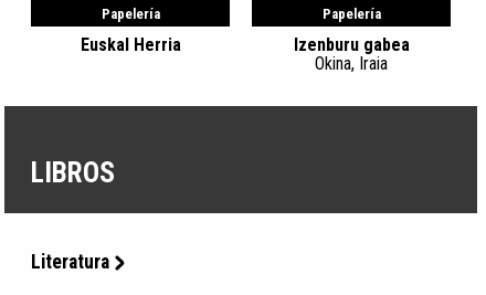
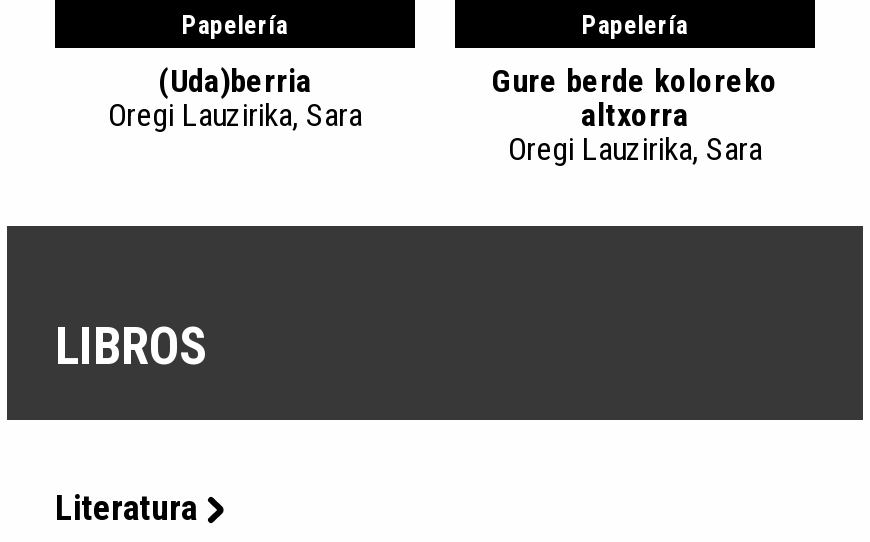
[80,34,181,55] Euskal Herria -> [108,62,362,134] (Uda)berria | Oregi Lauzirika, Sara
[293,34,409,74] Izenburu gabea | Okina, Iraia -> [492,62,778,168] Gure berde koloreko | altxorra | Oregi Lauzirika, Sara

